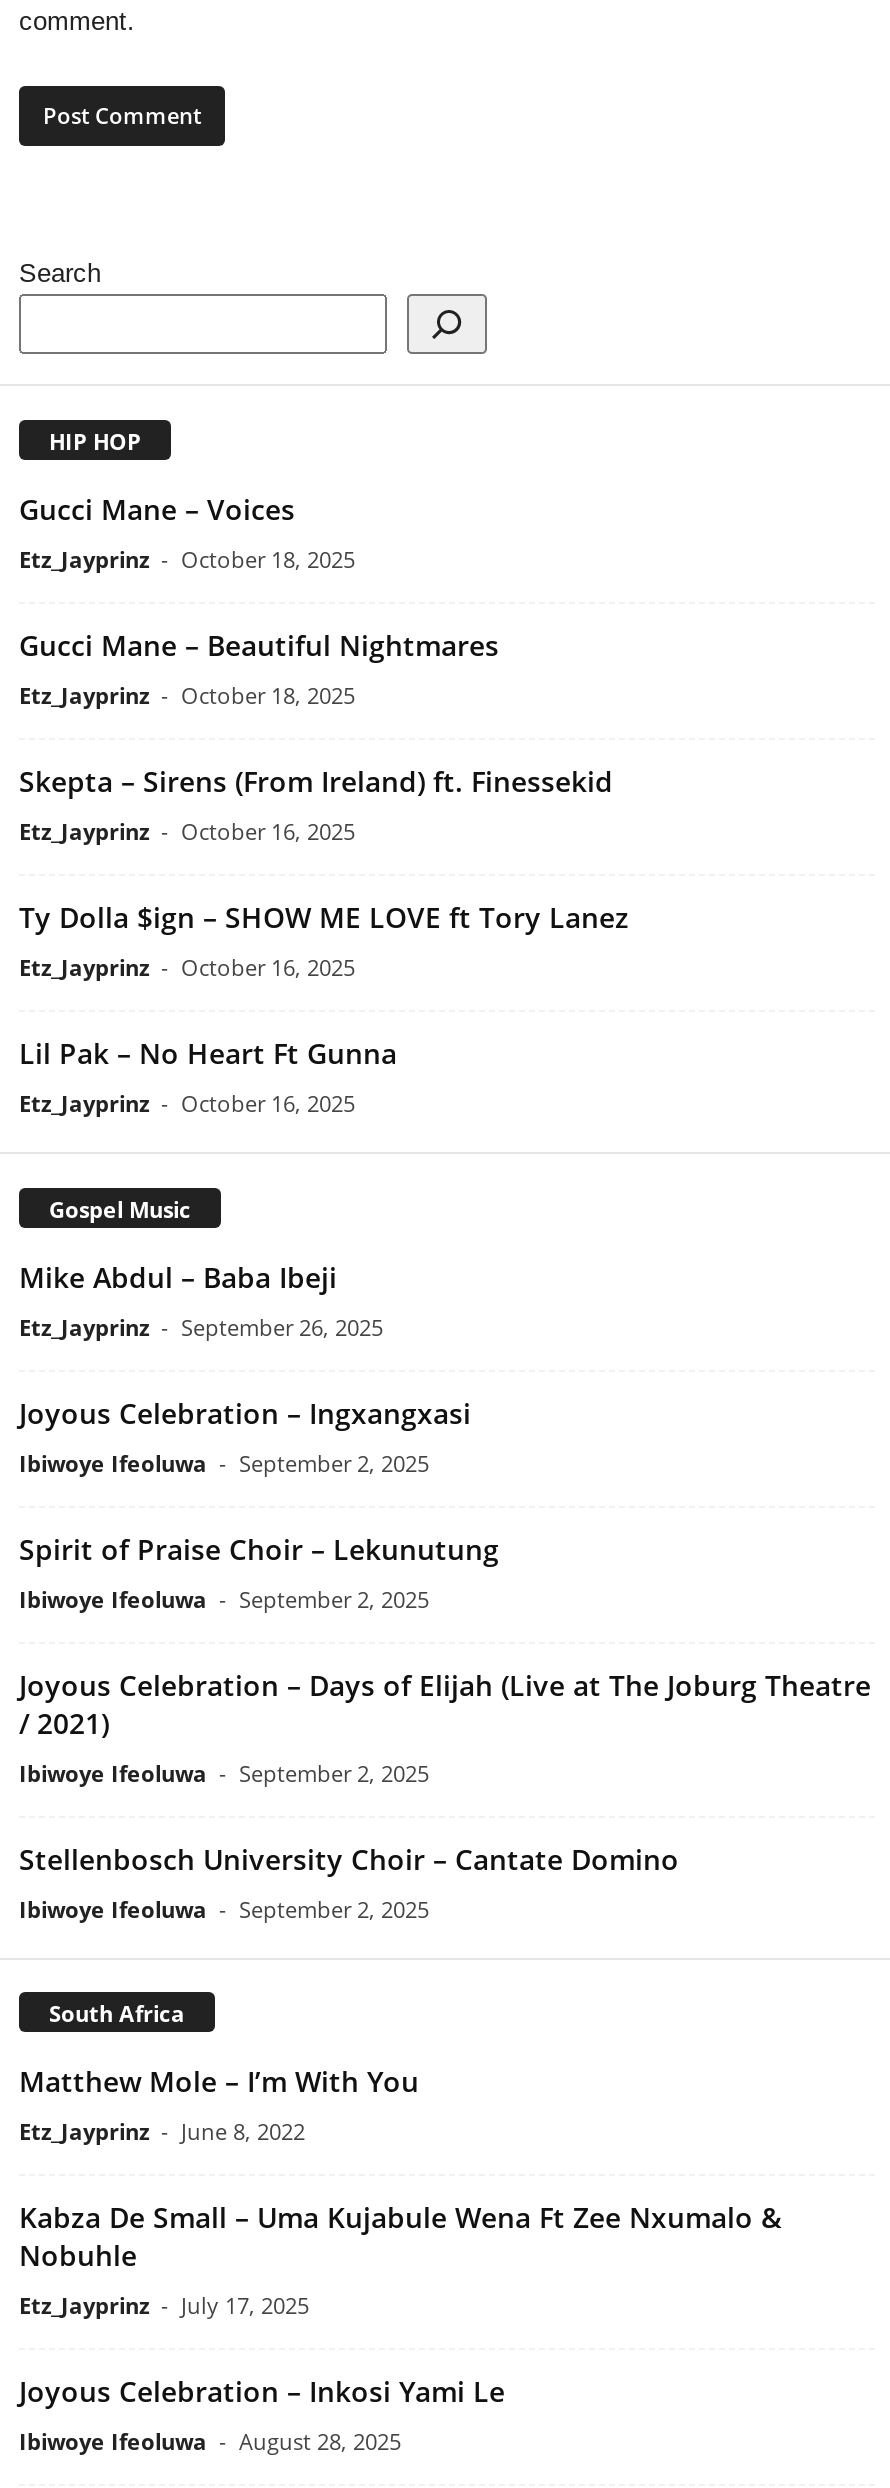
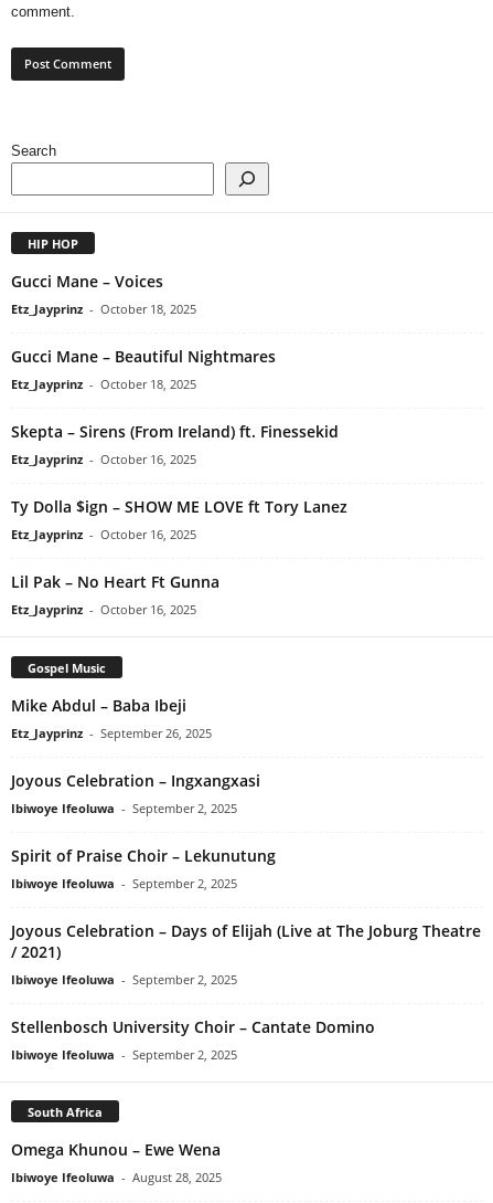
[19,2063,781,2411] Matthew Mole – I’m With You | Etz_Jayprinz - June 8, 2022 | Kabza De Small – Uma Kujabule Wena Ft Zee Nxumalo & | Nobuhle | Etz_Jayprinz - July 17, 2025 | Joyous Celebration – Inkosi Yami Le -> [11,1139,221,1160] Omega Khunou – Ewe Wena

